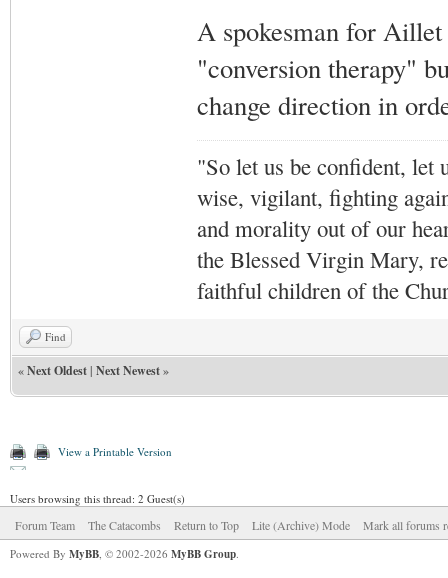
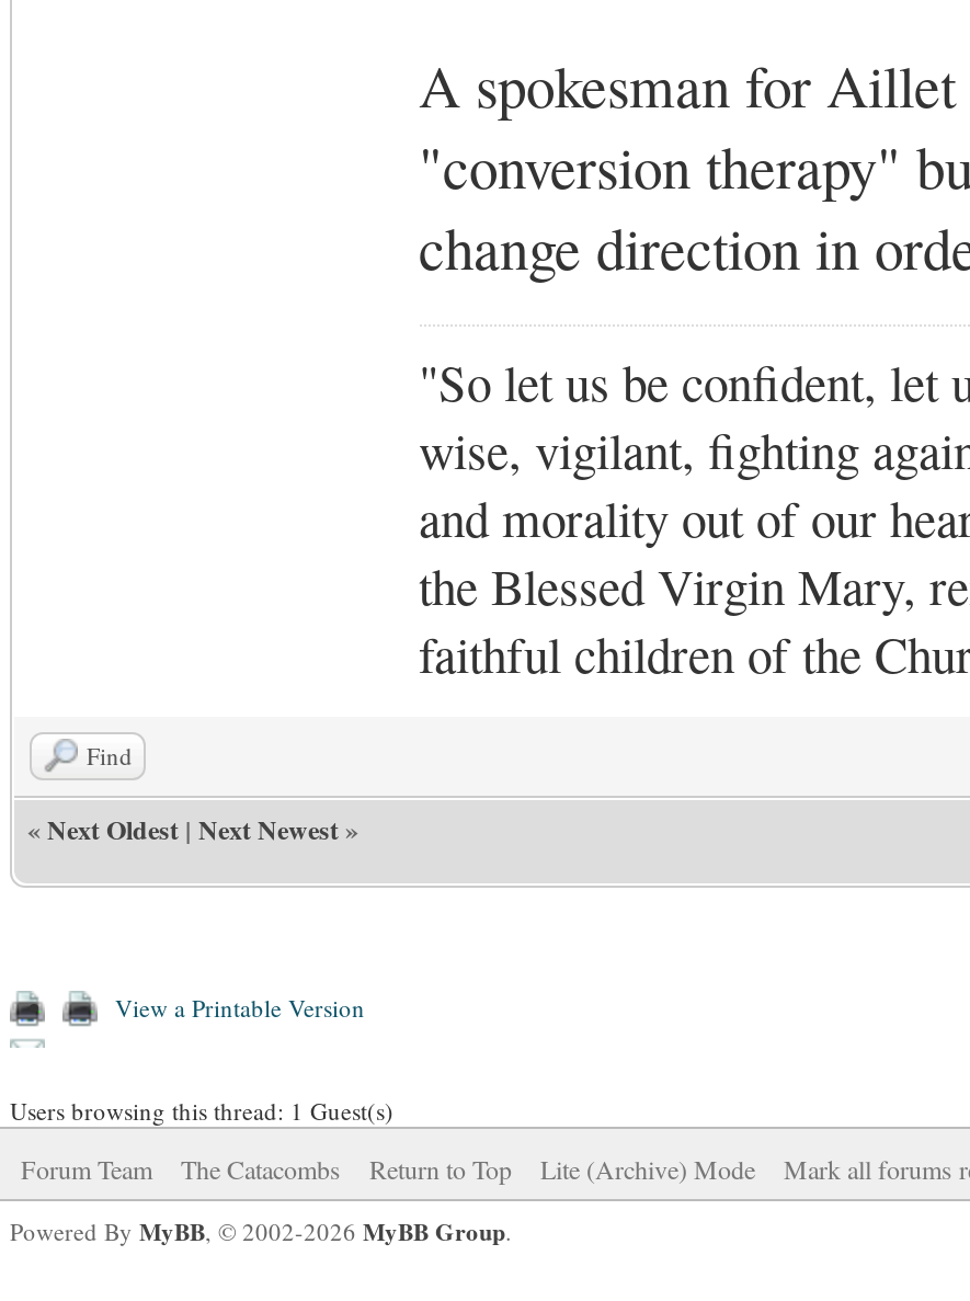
[10,491,185,506] Users browsing this thread: 2 Guest(s) -> [10,1094,393,1127] Users browsing this thread: 1 Guest(s)

